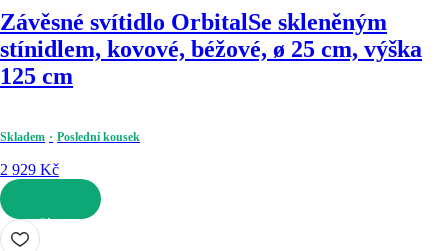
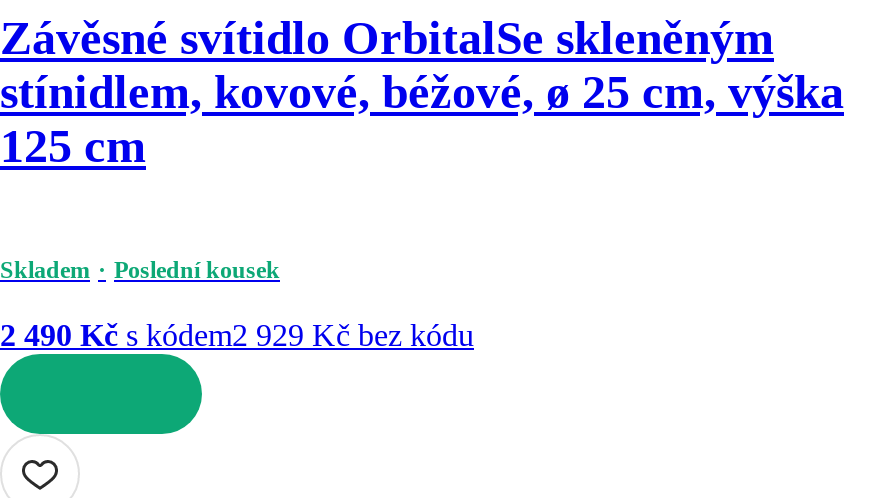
[0,161,59,178] 2 929 Kč -> [0,319,474,353] 2 490 Kč s kódem2 929 Kč bez kódu

